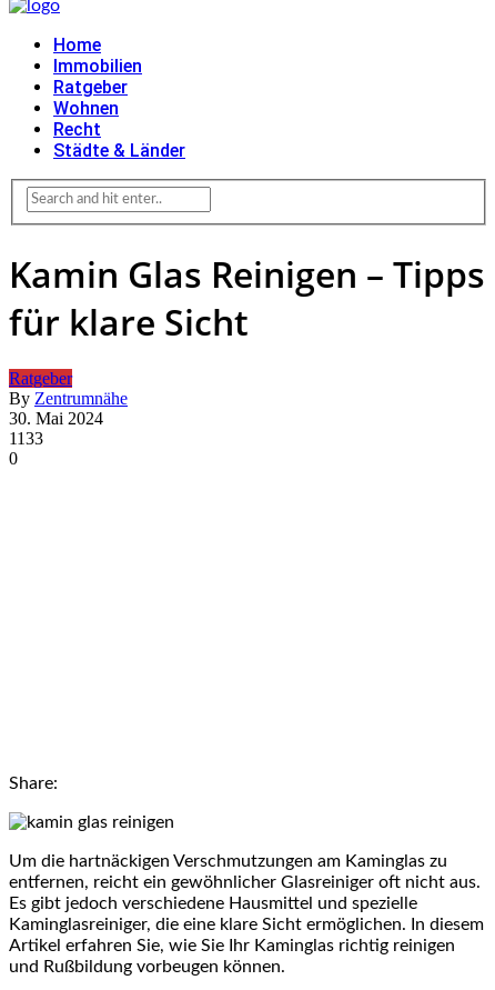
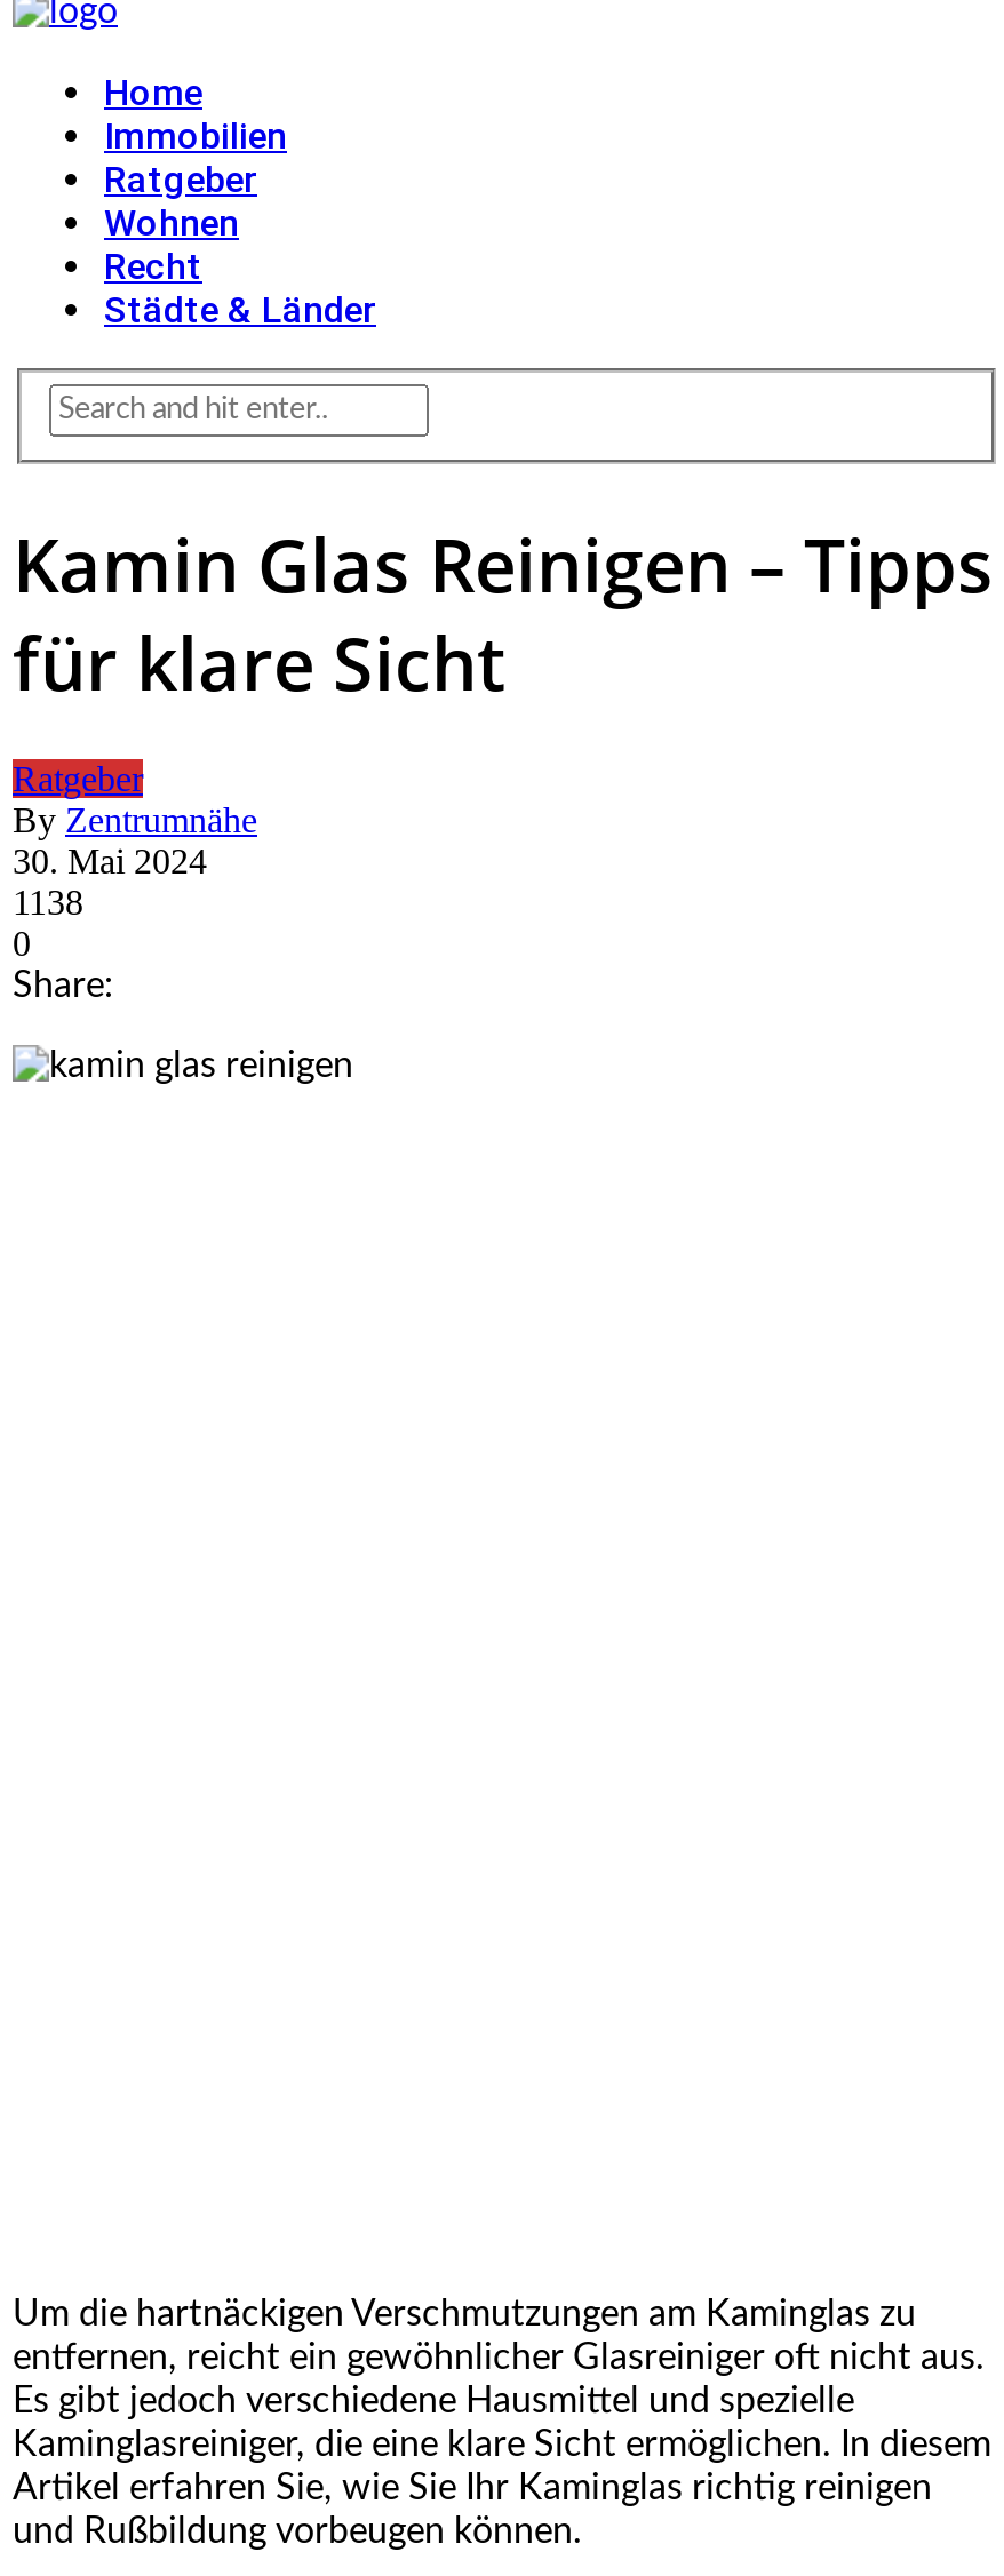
[9,429,43,448] 1133 -> [13,883,83,922] 1138
moved [9,775,58,793] -> [13,968,113,1005]: Share:

